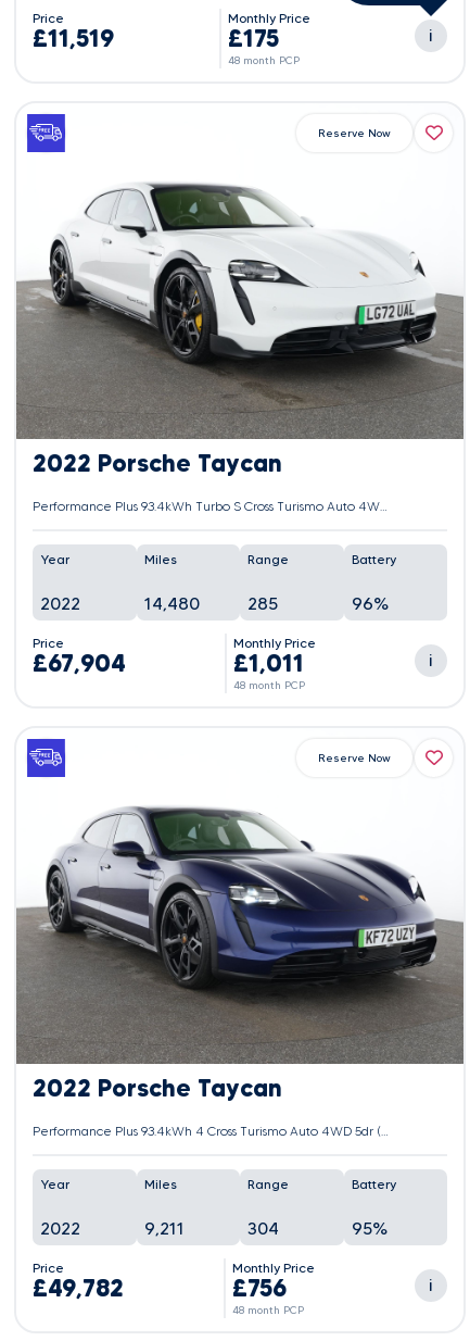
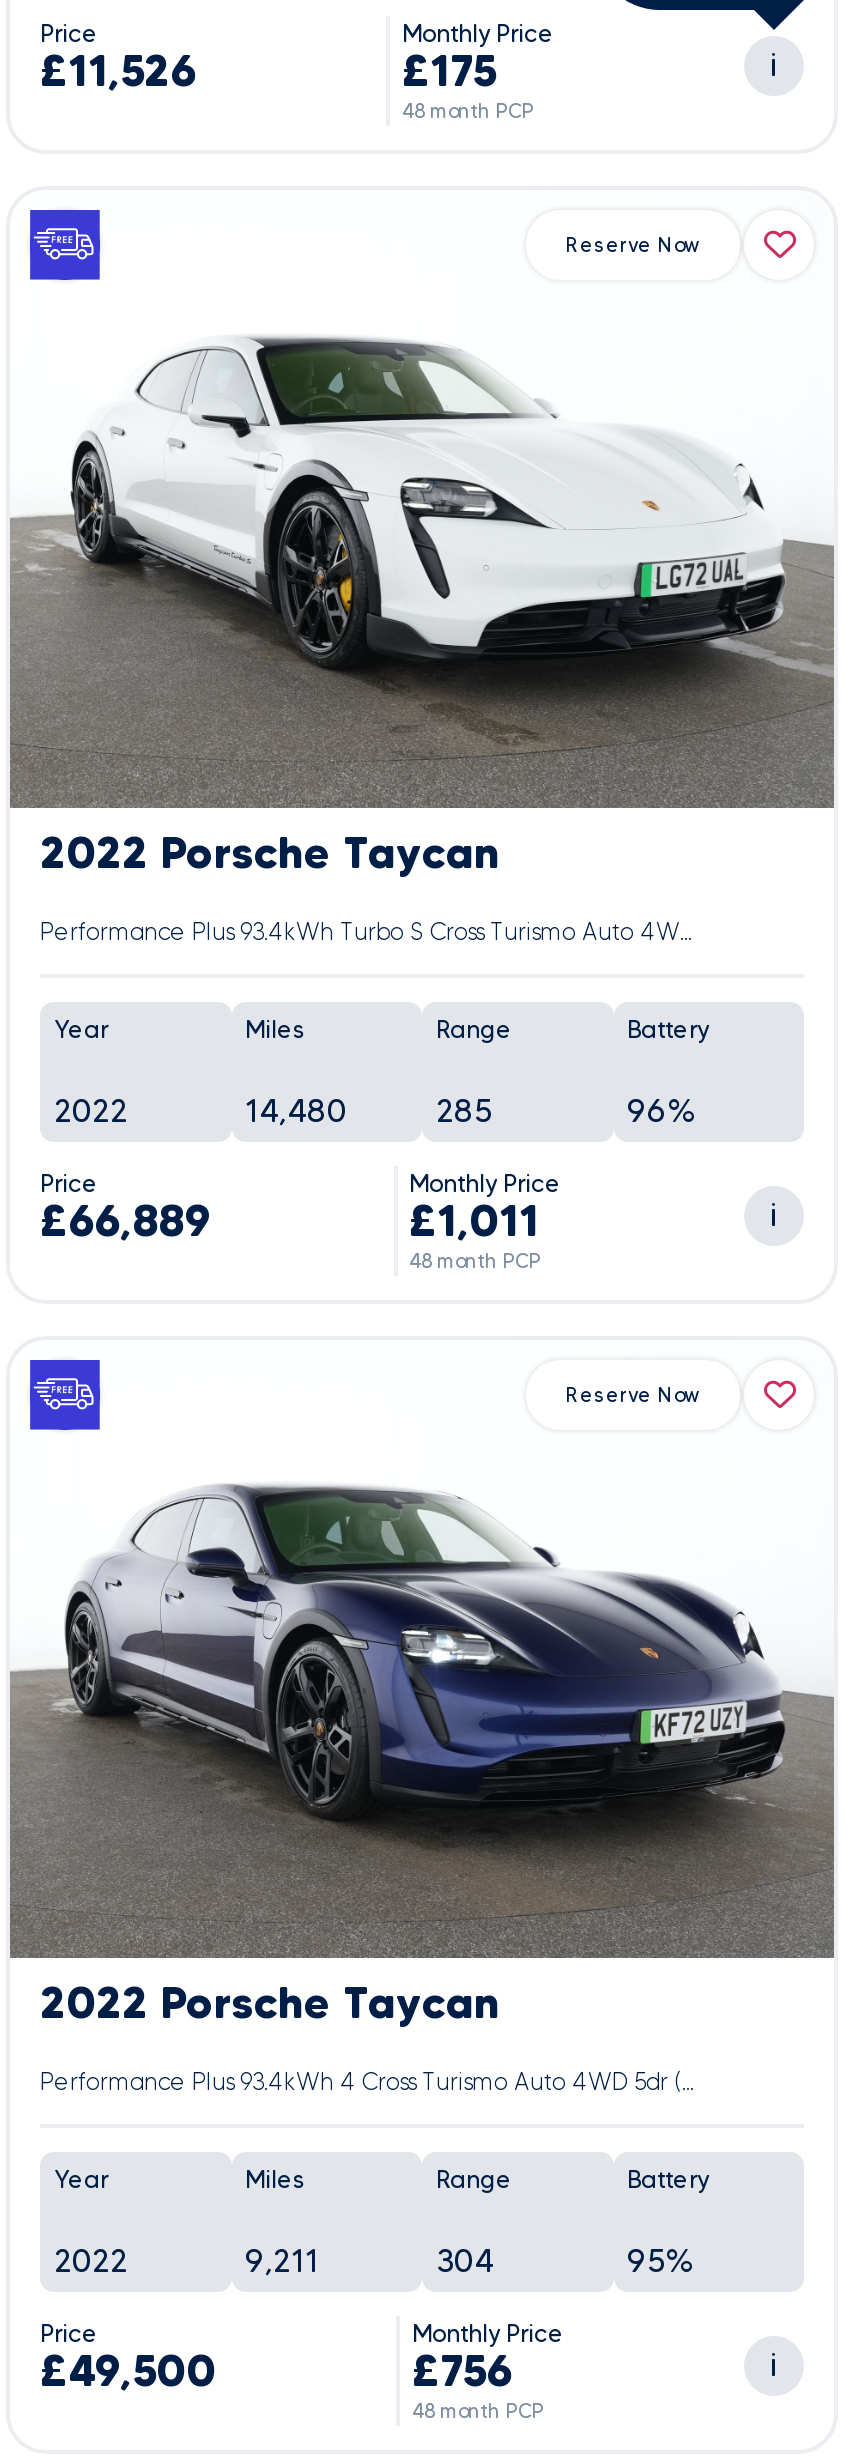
[33,24,114,54] £11,519 -> [40,45,196,99] £11,526
[33,649,126,678] £67,904 -> [40,1194,210,1248] £66,889
[33,1273,124,1303] £49,782 -> [40,2343,216,2397] £49,500

